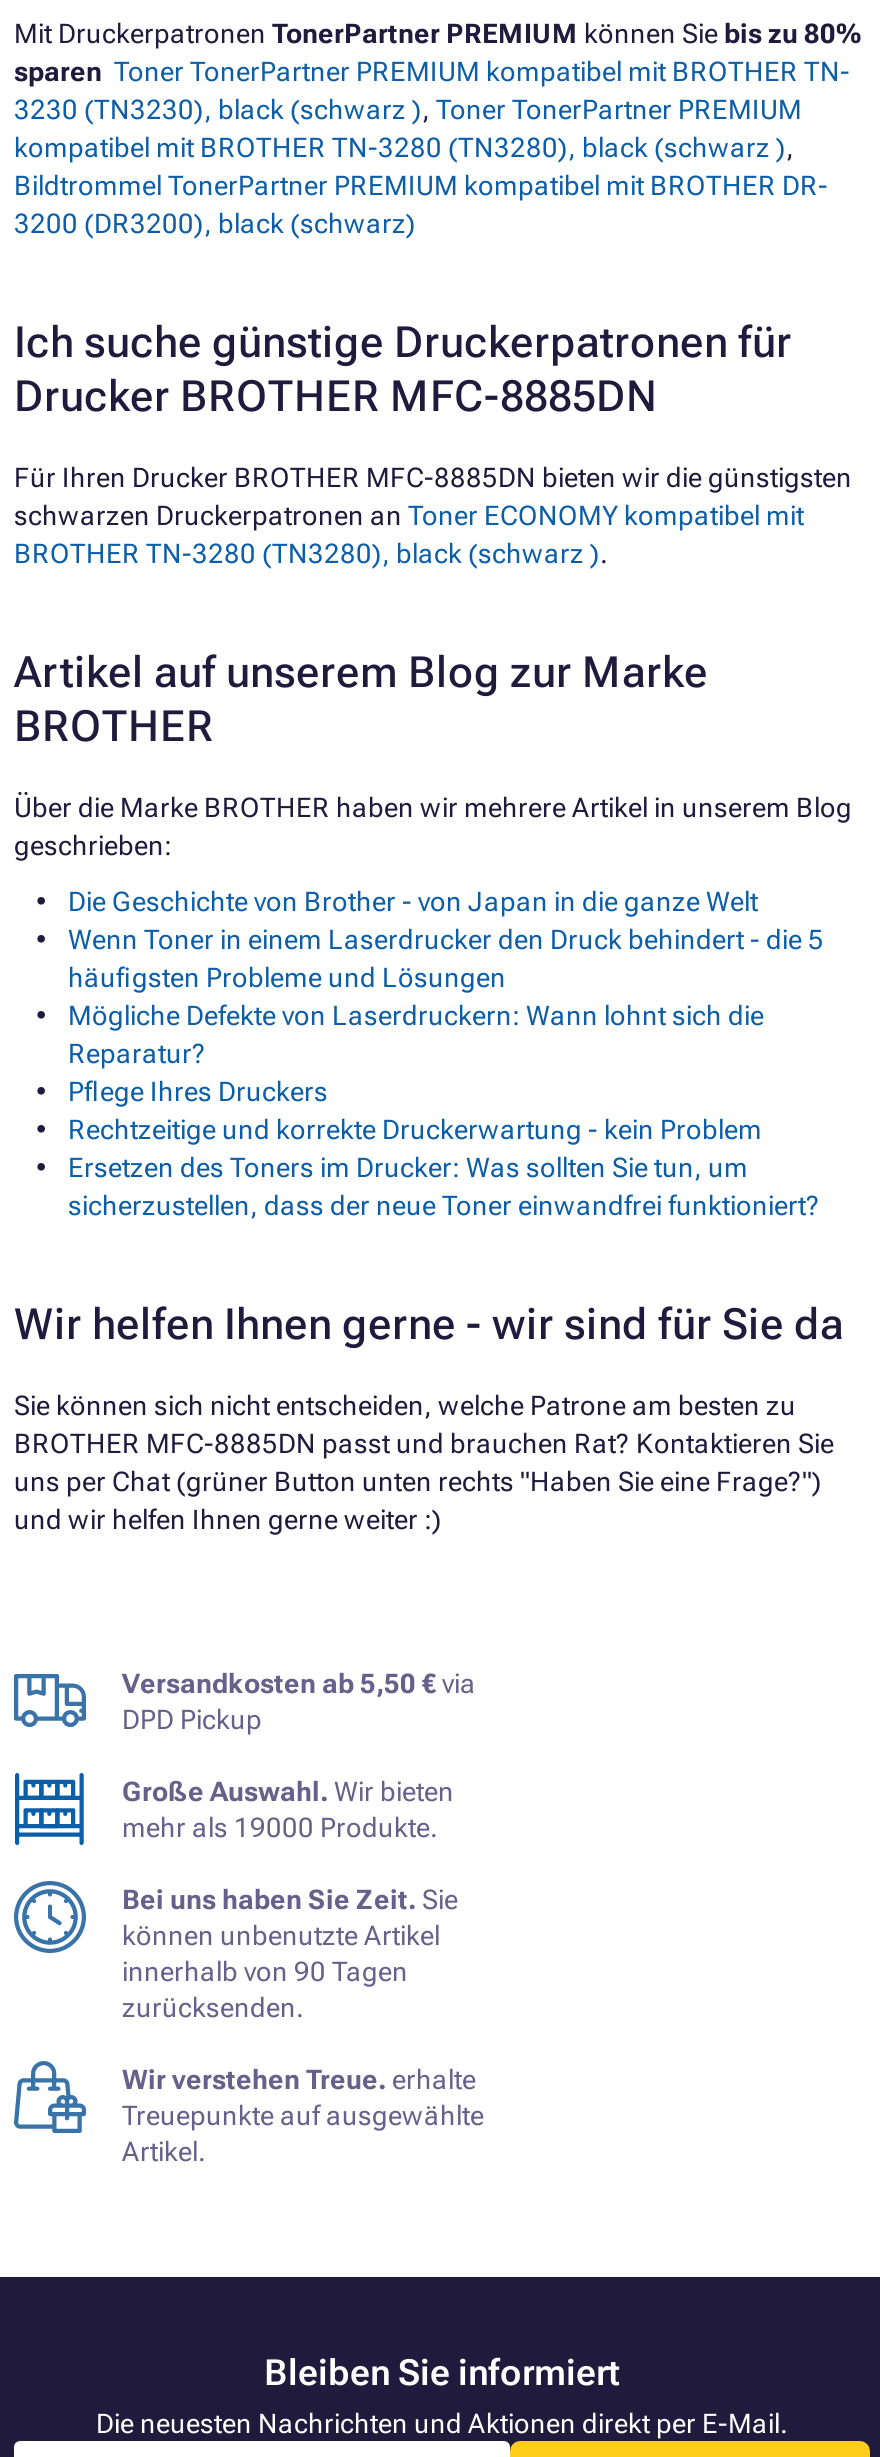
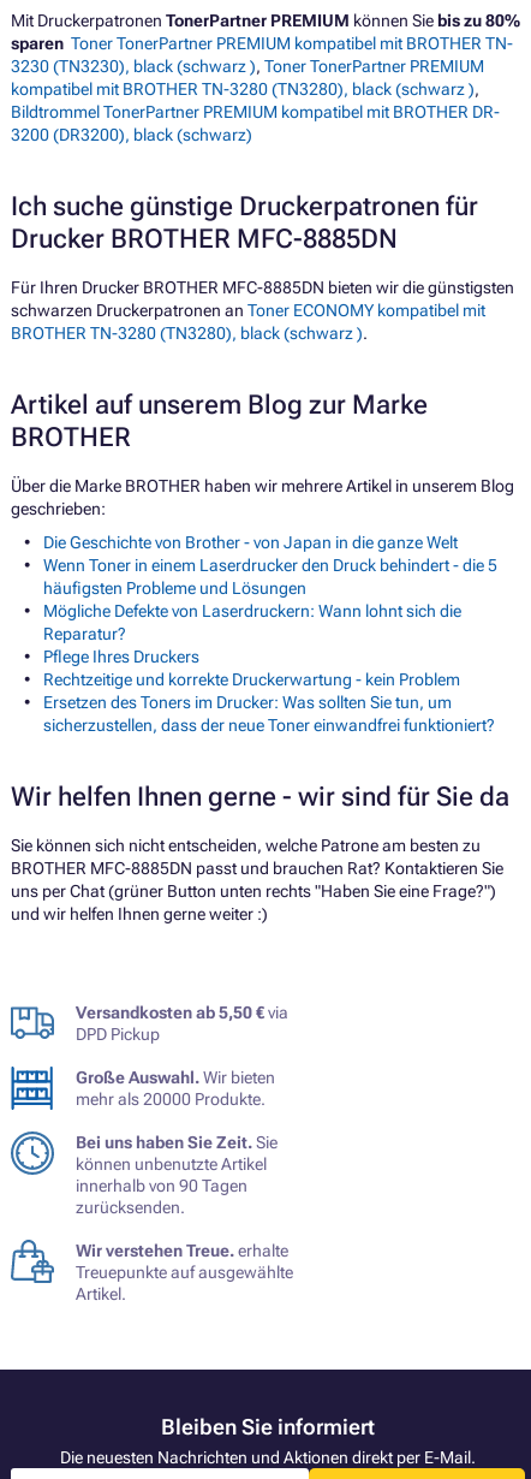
[122,1811,438,1843] mehr als 19000 Produkte. -> [76,1089,265,1109] mehr als 20000 Produkte.

